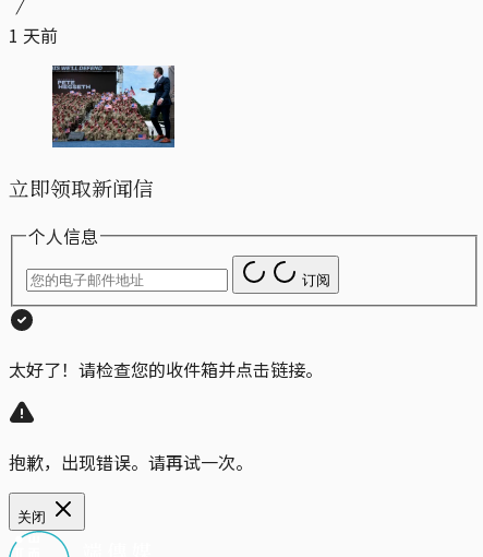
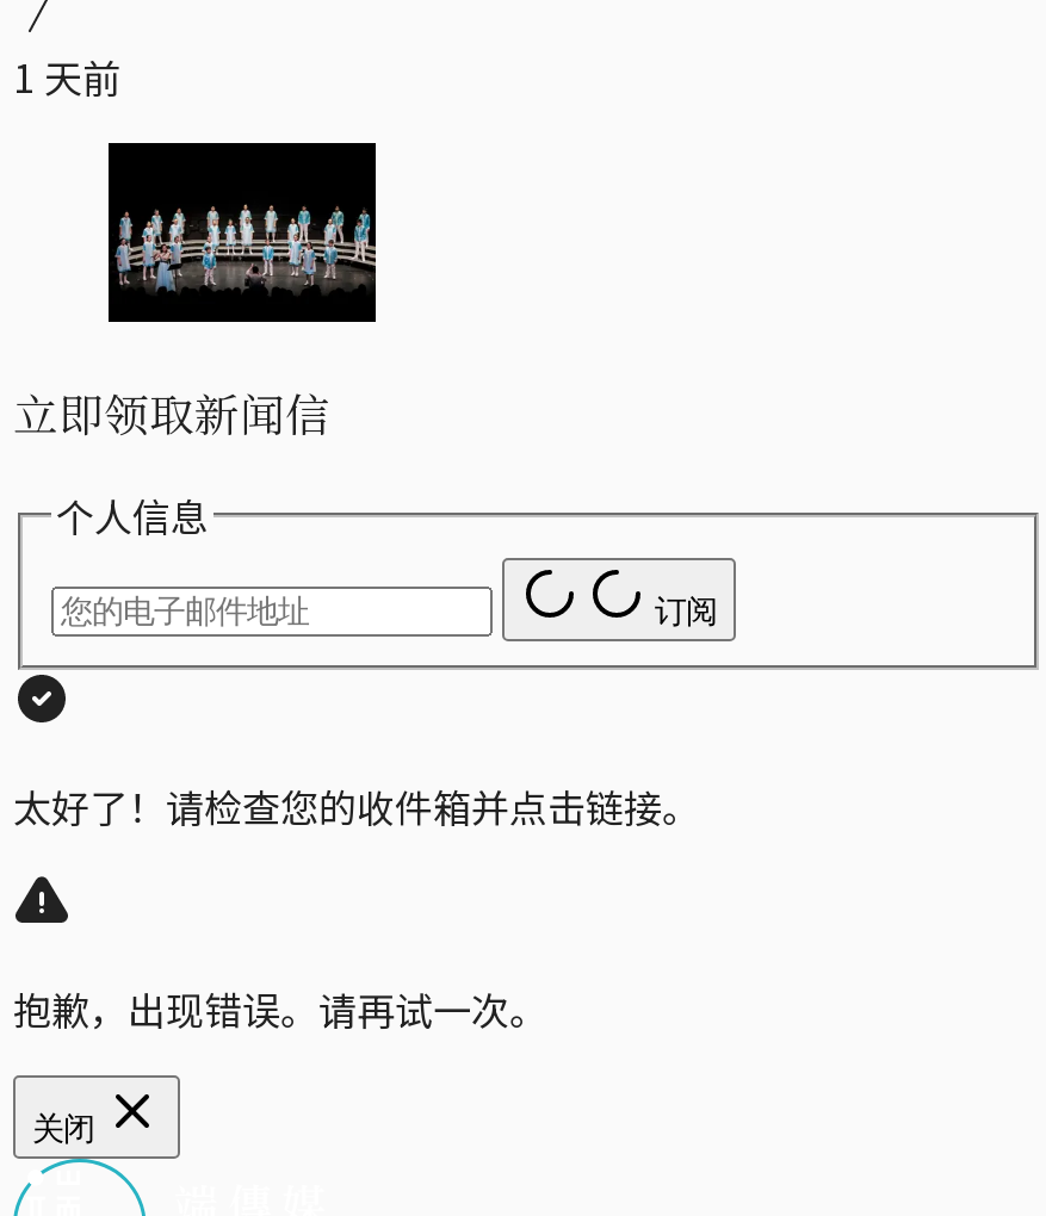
[51,64,176,149] [image] -> [106,141,378,324] [image]

